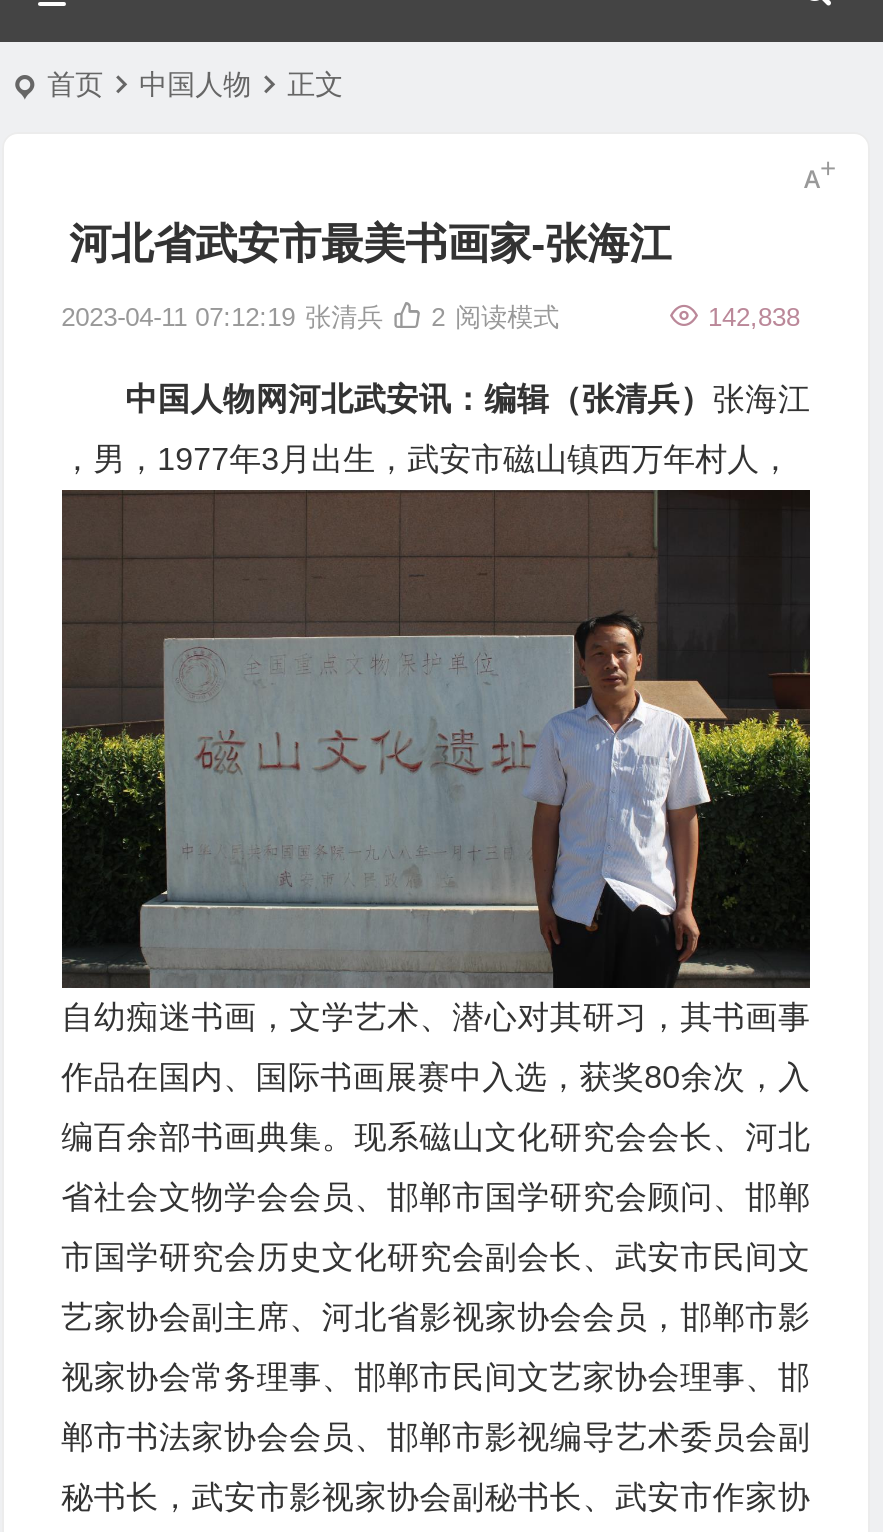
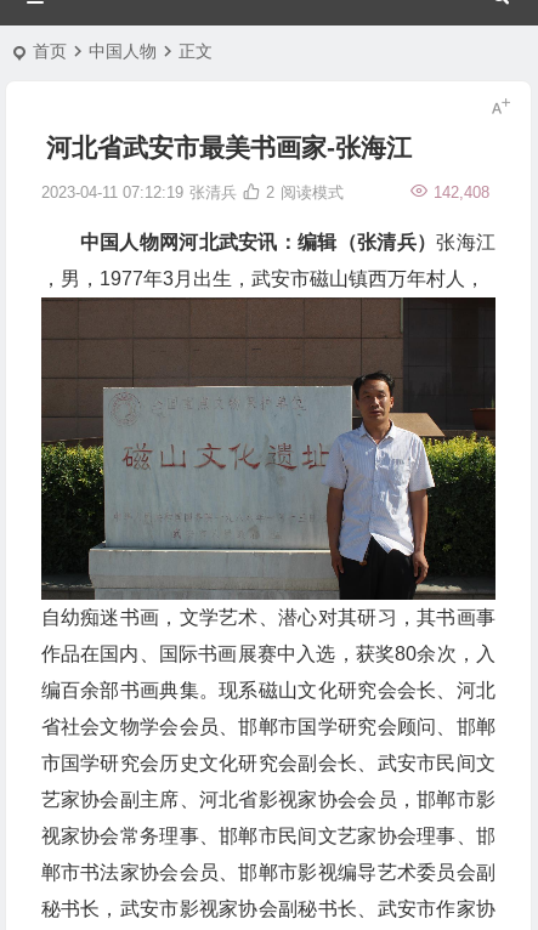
[708,302,800,332] 142,838 -> [434,183,489,202] 142,408

